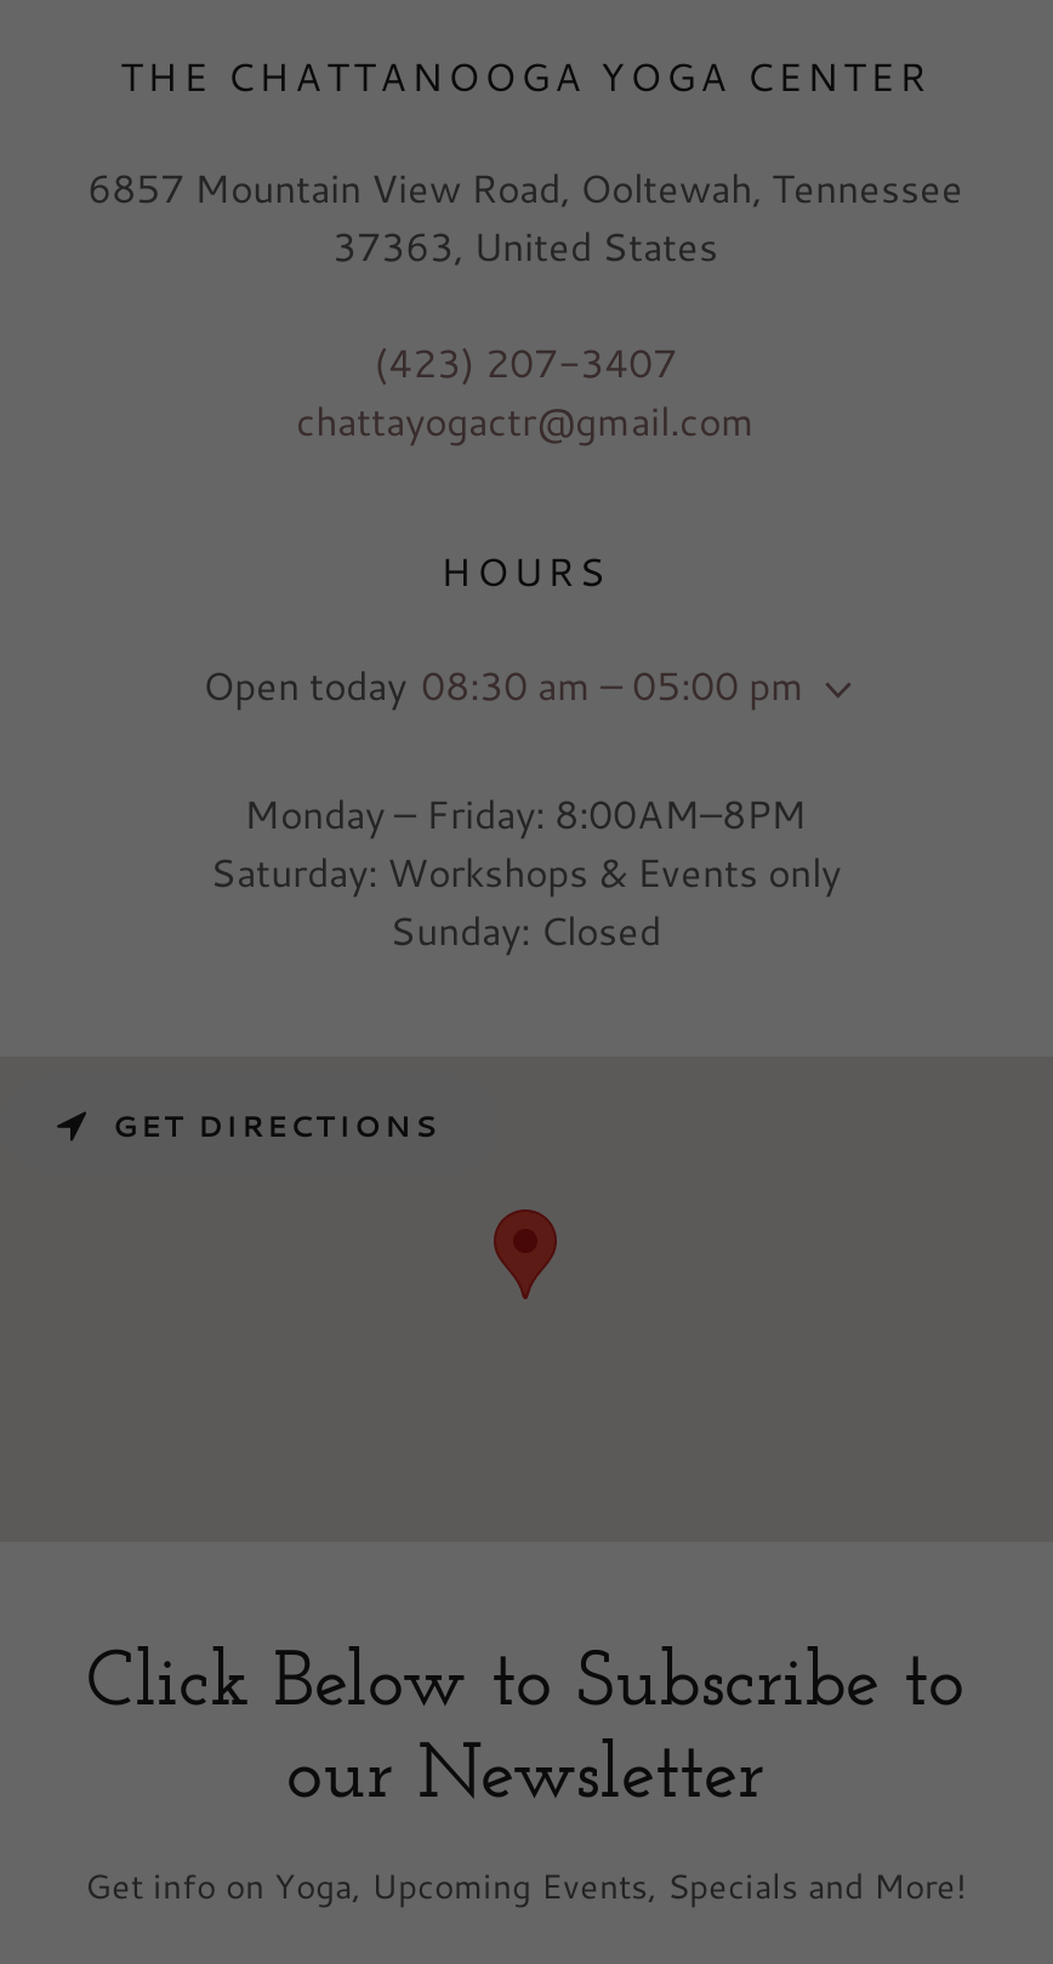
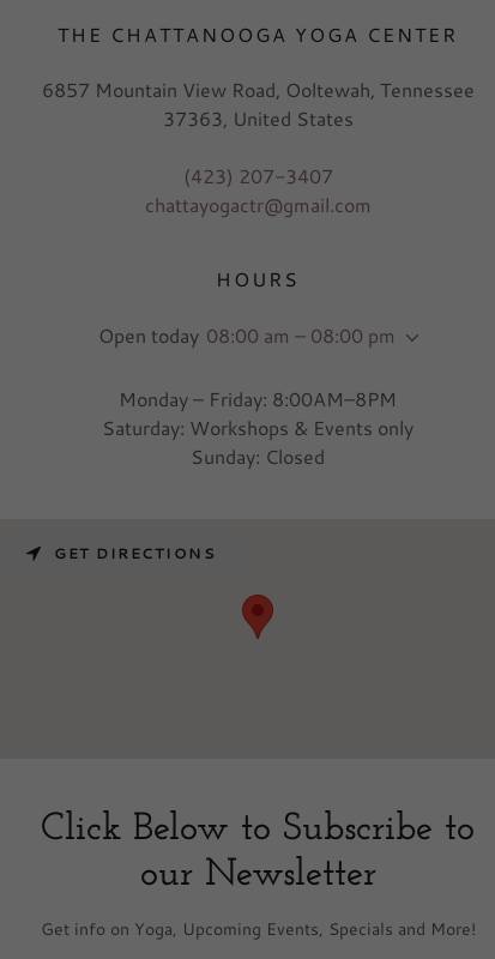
[203,656,804,712] Open today 08:30 am – 05:00 pm -> [98,321,396,349] Open today 08:00 am – 08:00 pm

